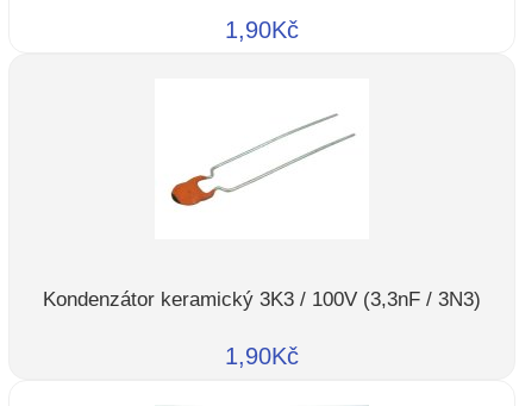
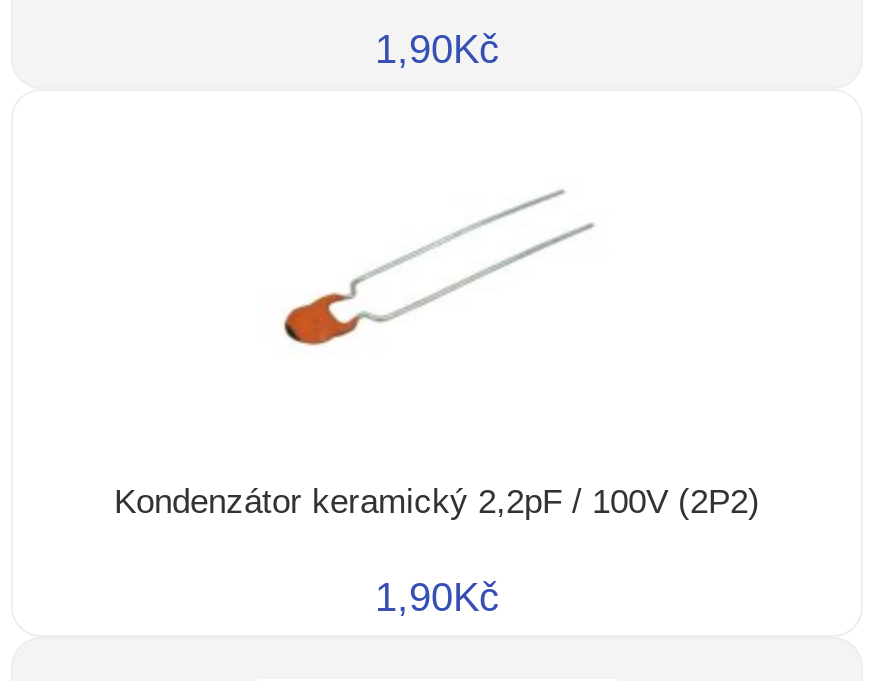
[43,288,481,311] Kondenzátor keramický 3K3 / 100V (3,3nF / 3N3) -> [114,484,760,522] Kondenzátor keramický 2,2pF / 100V (2P2)

